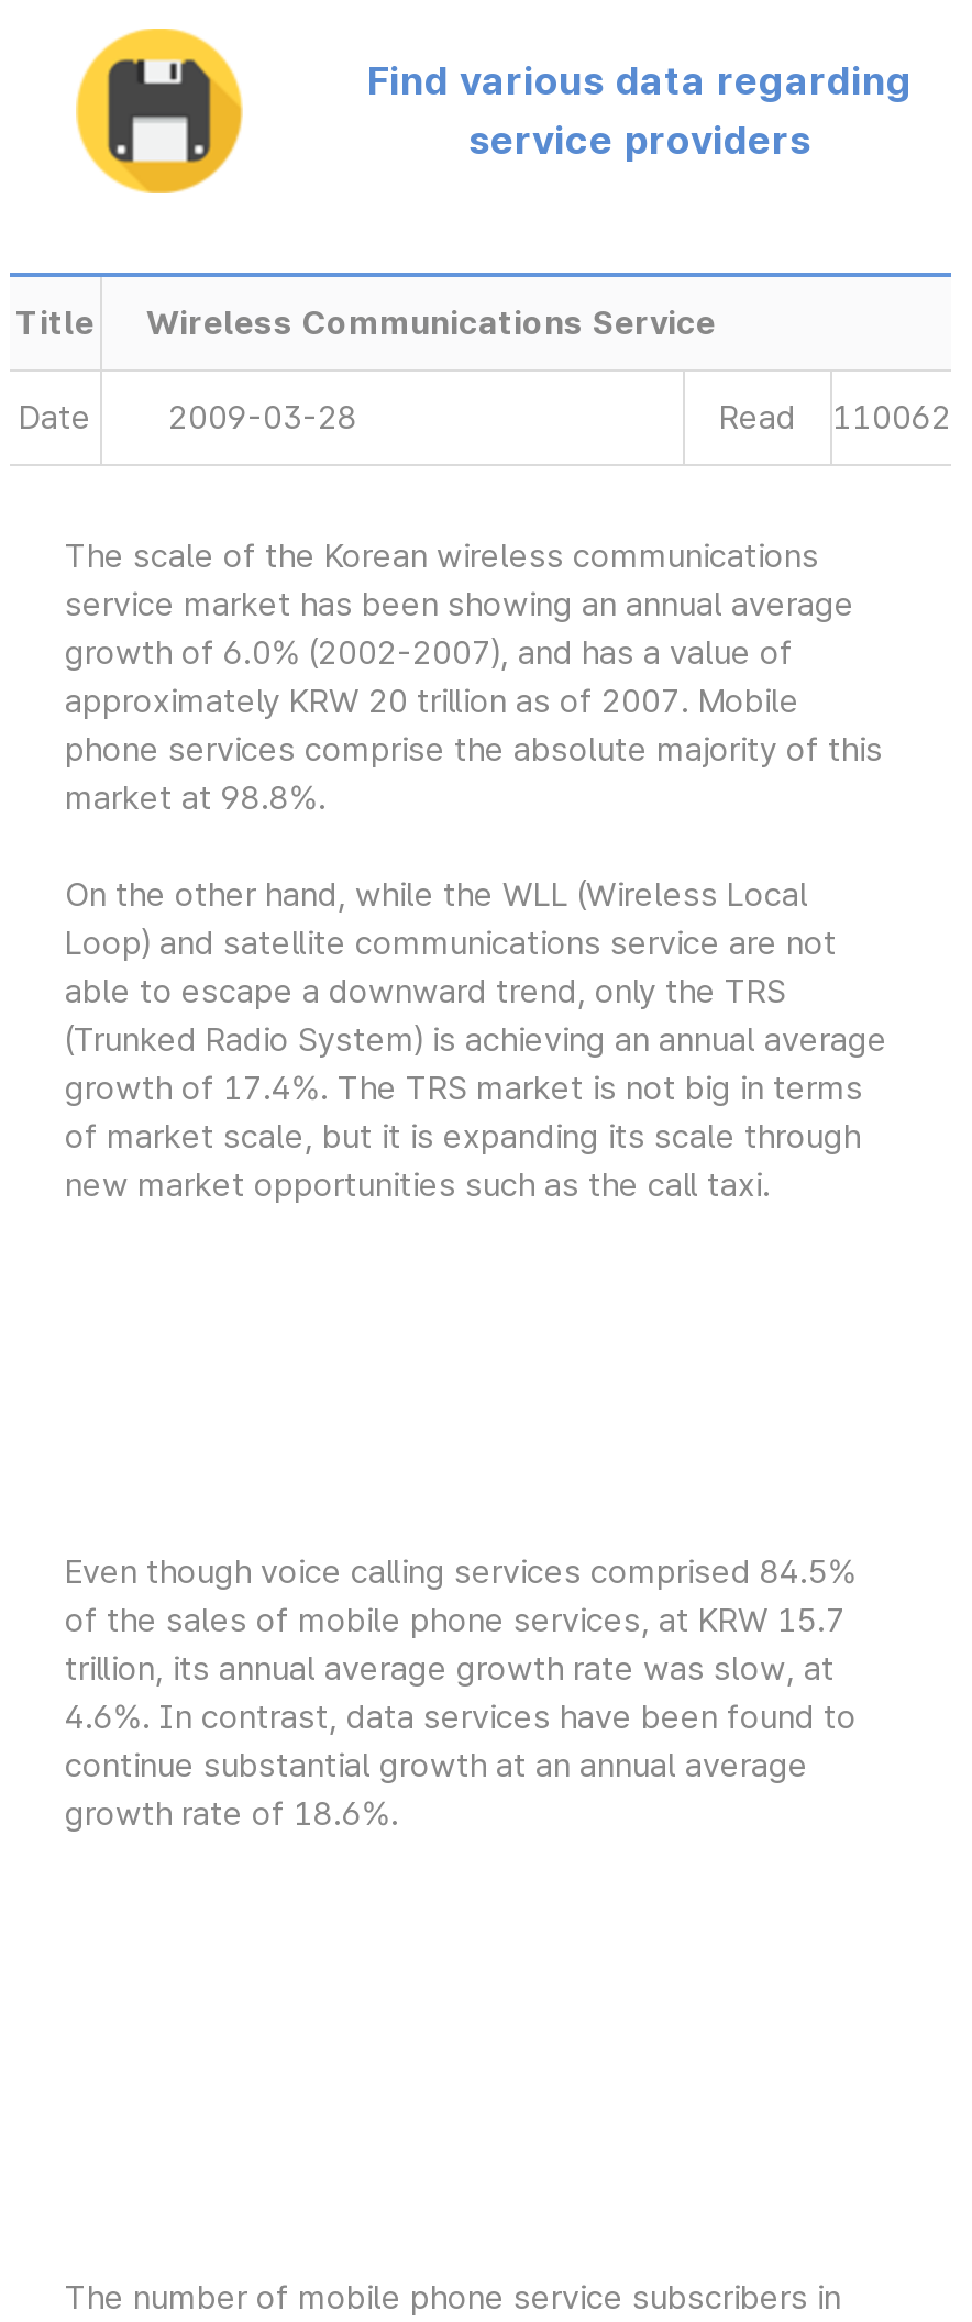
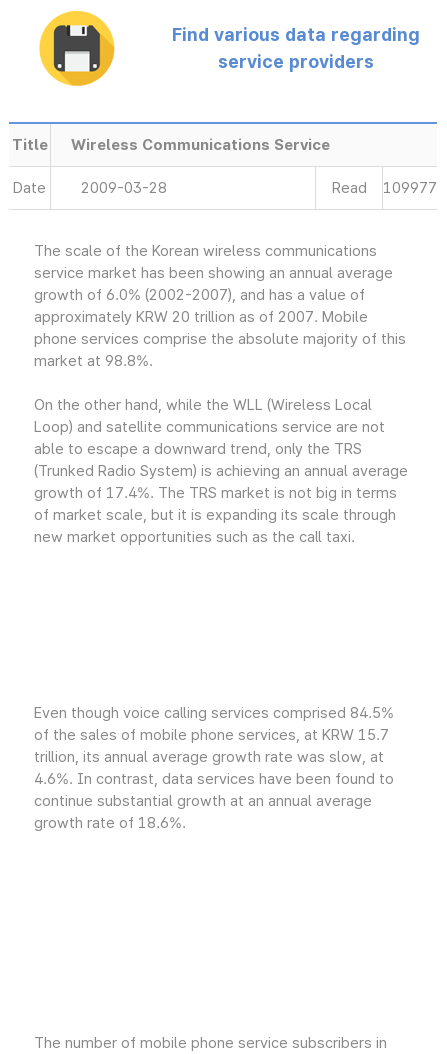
[719,398,951,438] Read 110062 -> [331,179,437,197] Read 109977

